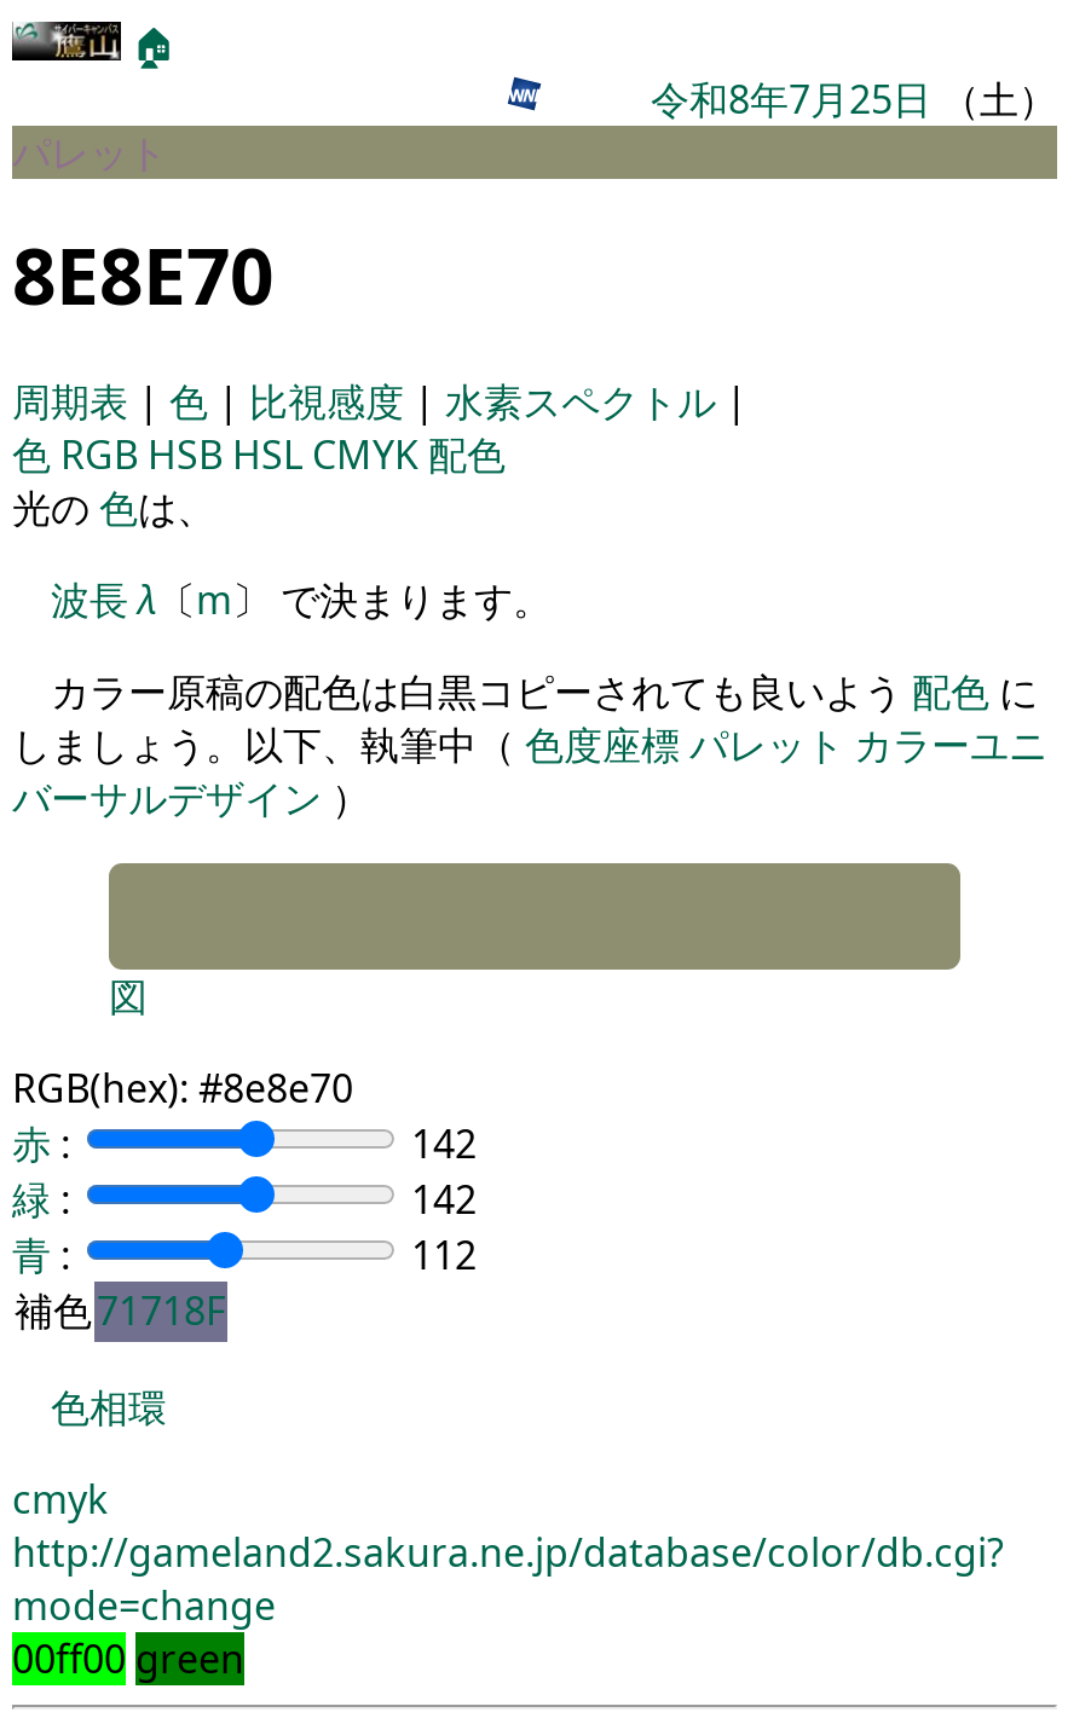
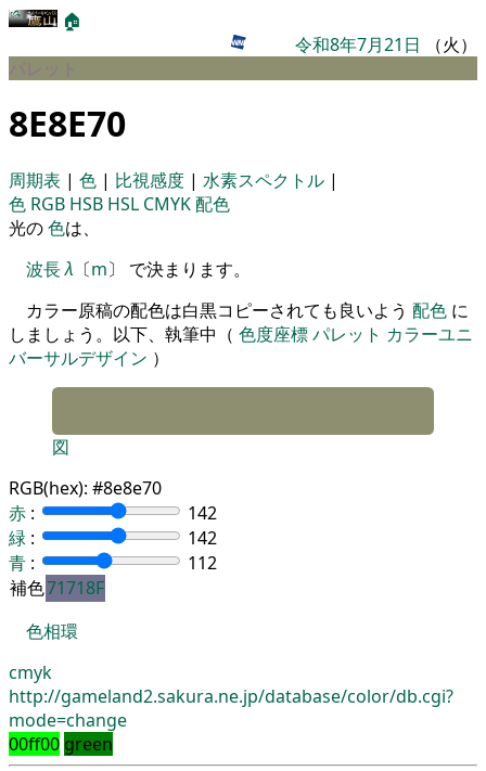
[651,73,1057,126] 令和8年7月25日（土） -> [295,33,477,56] 令和8年7月21日（火）

